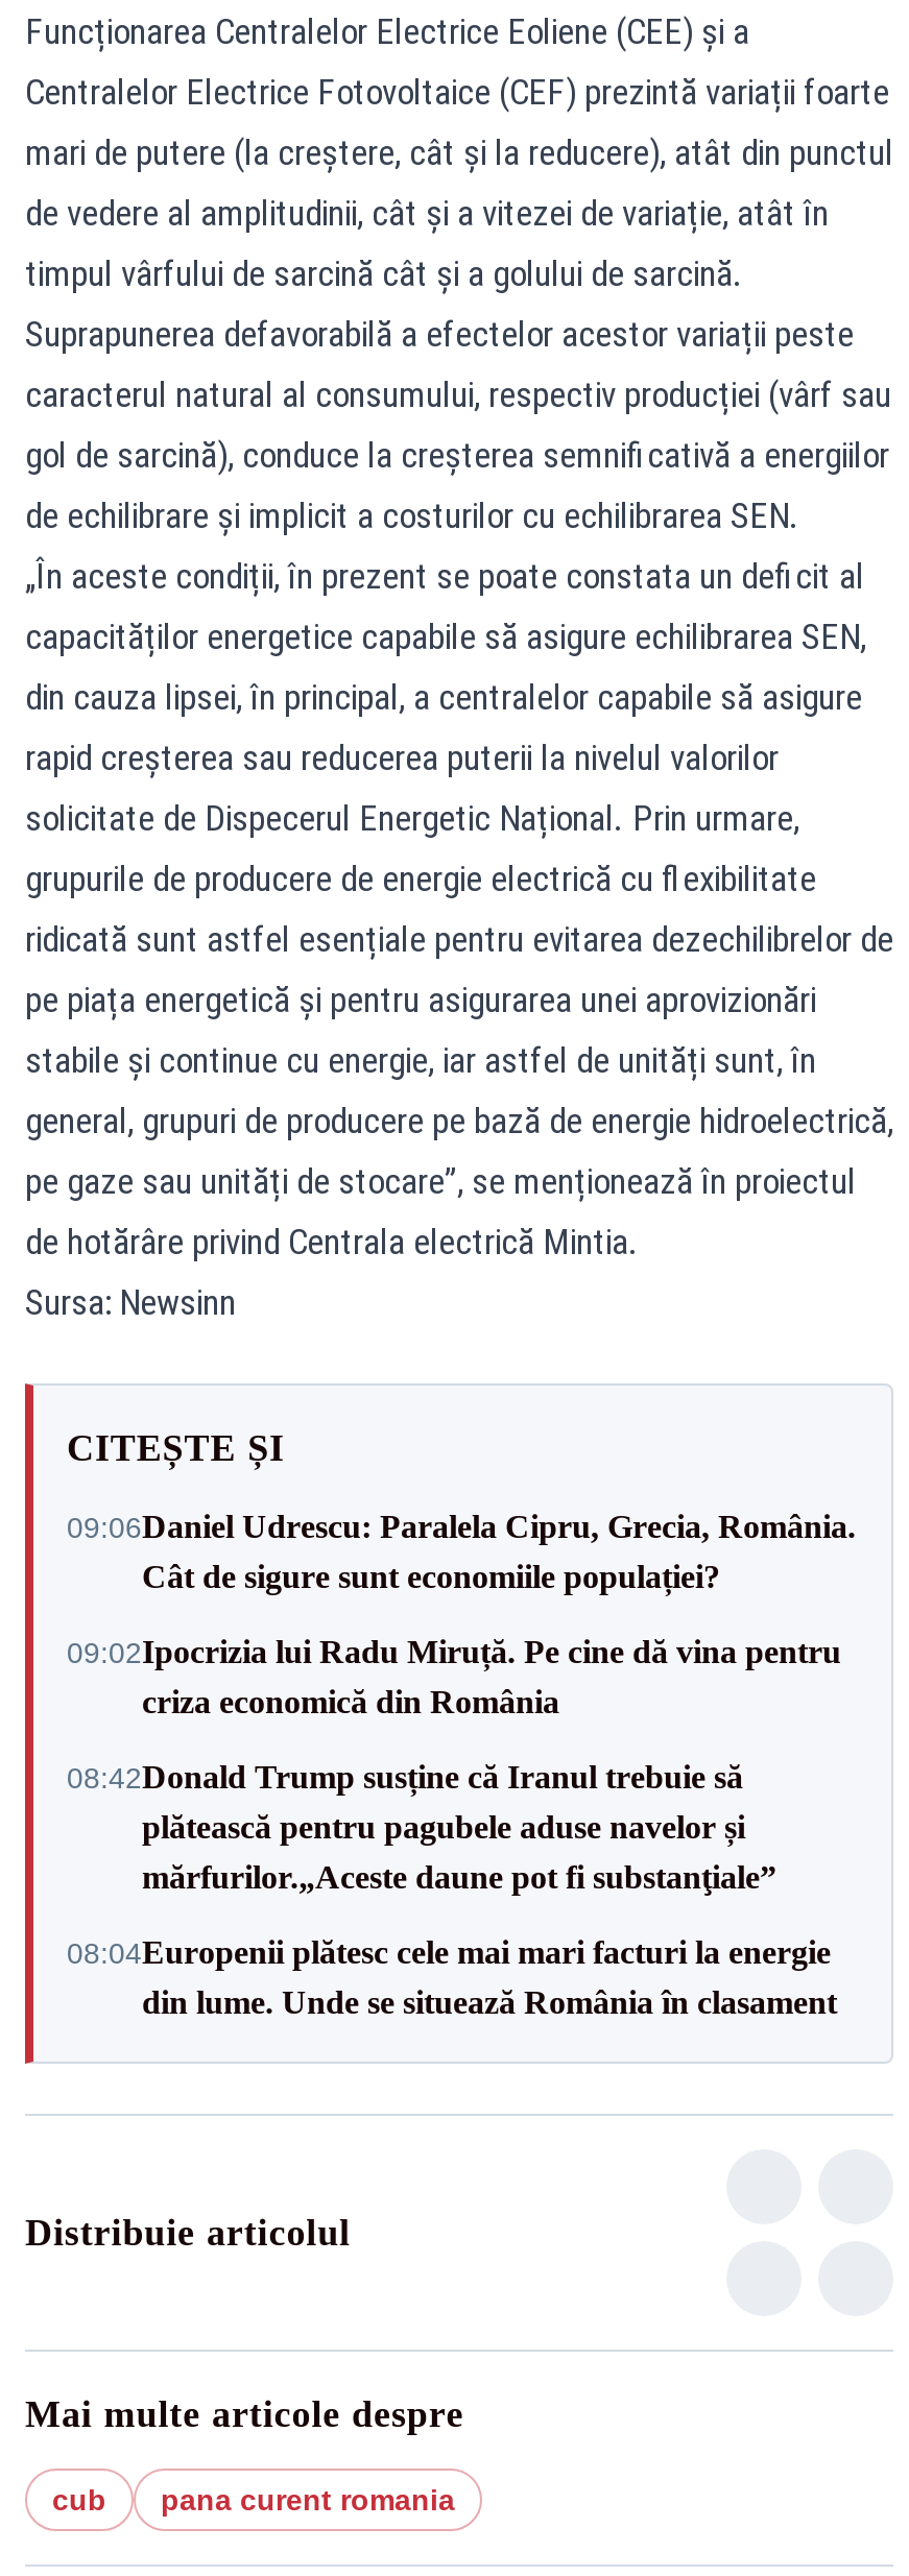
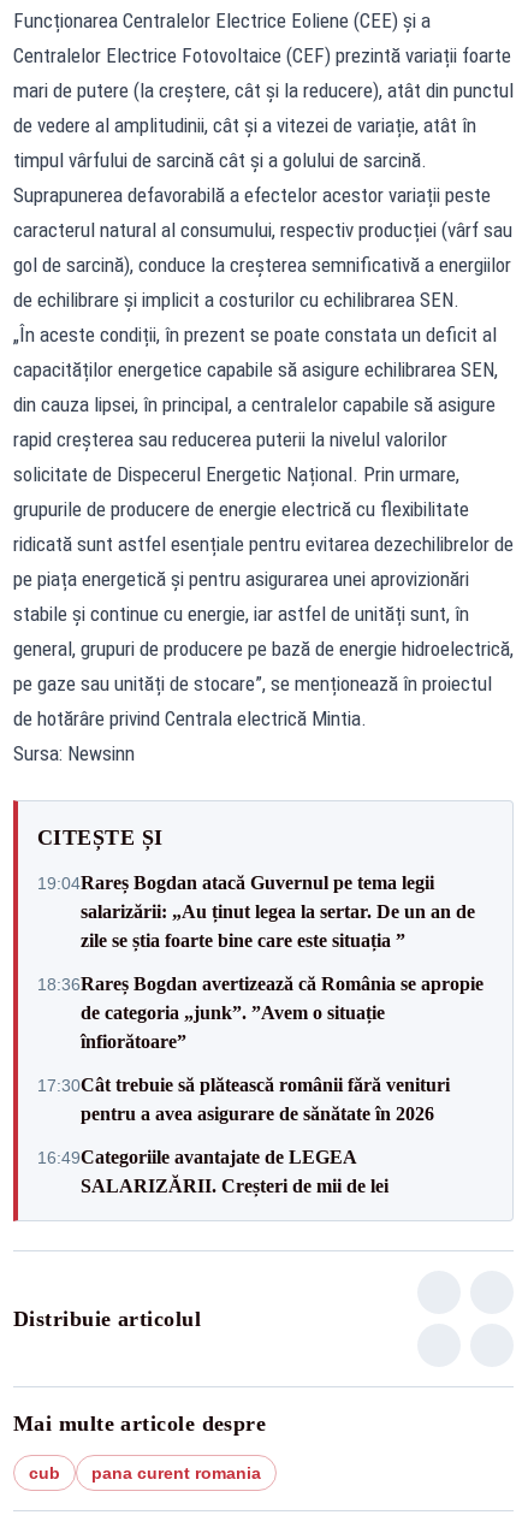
[67,1509,856,1594] 09:06Daniel Udrescu: Paralela Cipru, Grecia, România. | Cât de sigure sunt economiile populației? -> [37,872,475,950] 19:04Rareș Bogdan atacă Guvernul pe tema legii | salarizării: „Au ținut legea la sertar. De un an de | zile se știa foarte bine care este situația ”
[67,1634,841,1719] 09:02Ipocrizia lui Radu Miruță. Pe cine dă vina pentru | criza economică din România -> [37,973,483,1051] 18:36Rareș Bogdan avertizează că România se apropie | de categoria „junk”. ”Avem o situație | înfiorătoare”
[67,1759,776,1895] 08:42Donald Trump susține că Iranul trebuie să | plătească pentru pagubele aduse navelor și | mărfurilor.„Aceste daune pot fi substanţiale” -> [37,1074,450,1123] 17:30Cât trebuie să plătească românii fără venituri | pentru a avea asigurare de sănătate în 2026
[67,1934,837,2020] 08:04Europenii plătesc cele mai mari facturi la energie | din lume. Unde se situează România în clasament -> [37,1146,388,1196] 16:49Categoriile avantajate de LEGEA | SALARIZĂRII. Creșteri de mii de lei

